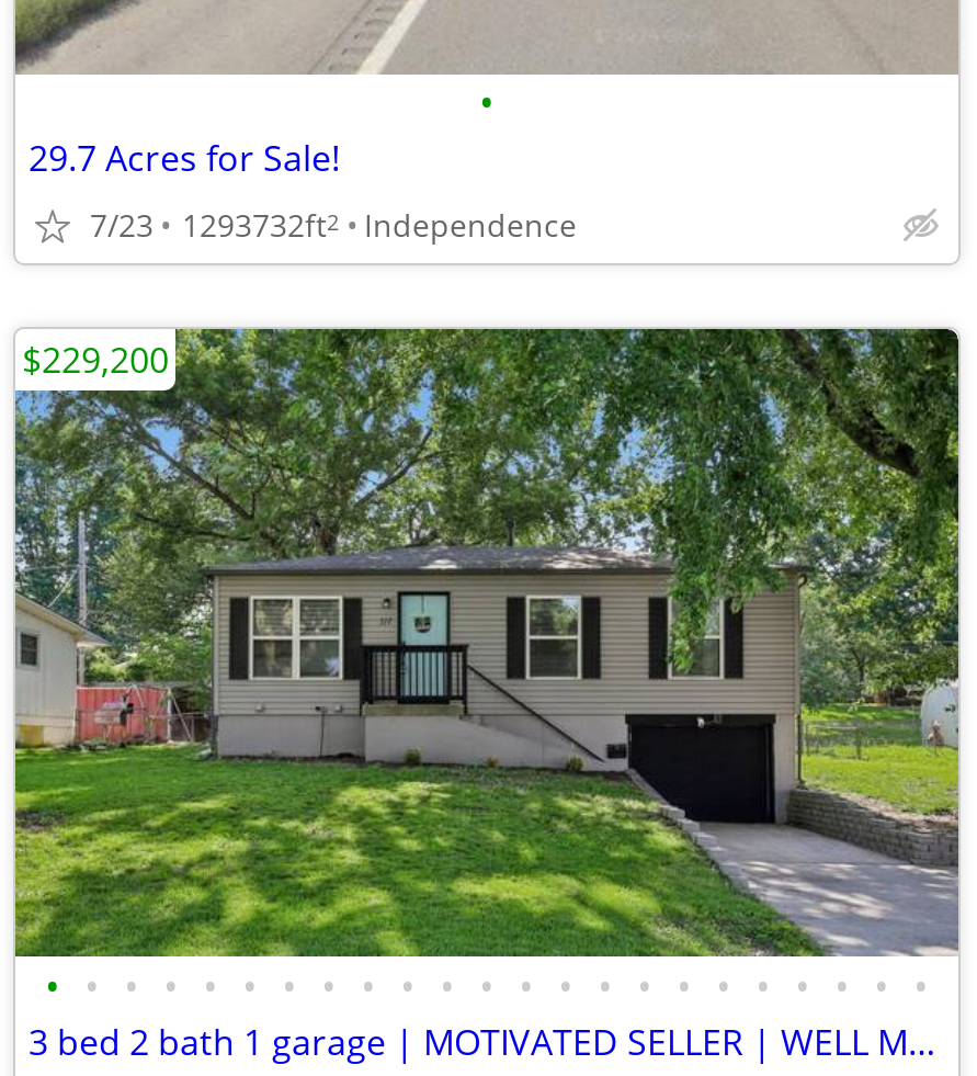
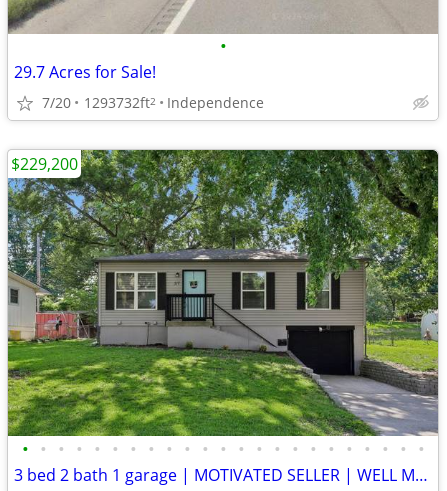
[90,203,577,245] 7/23 1293732ft2 Independence -> [42,92,264,111] 7/20 1293732ft2 Independence

